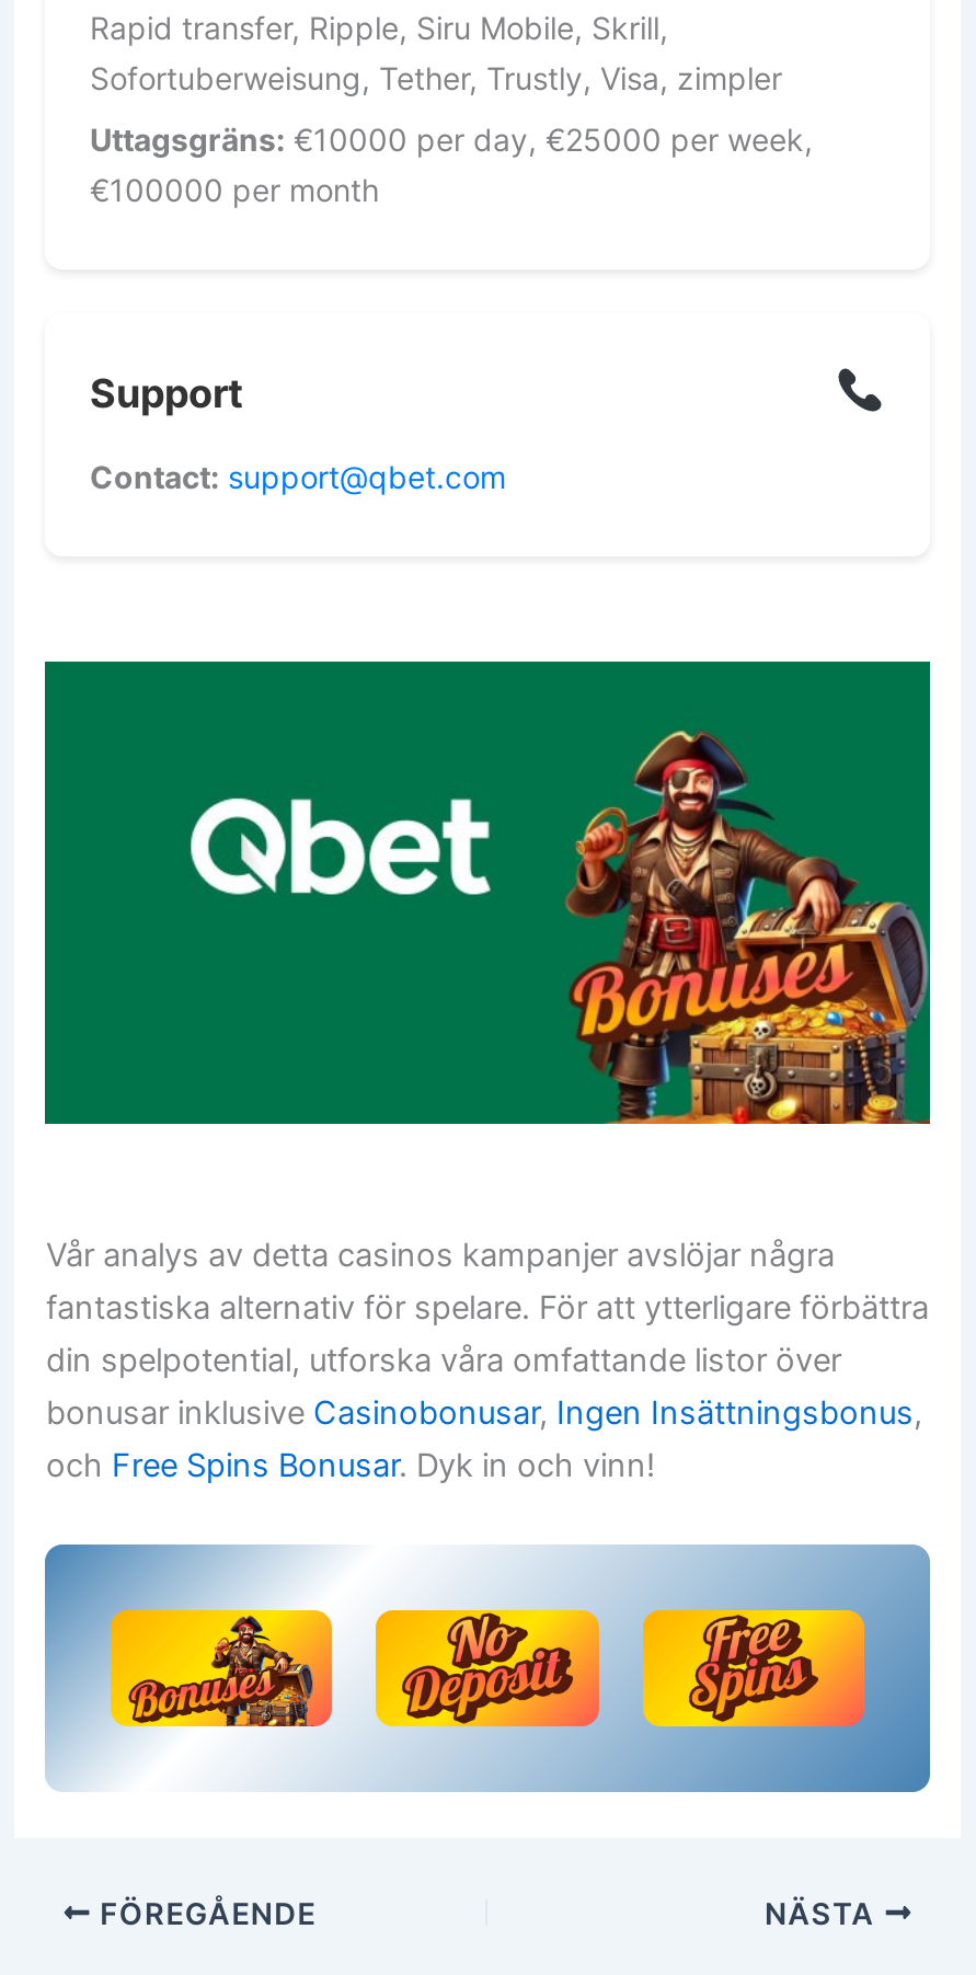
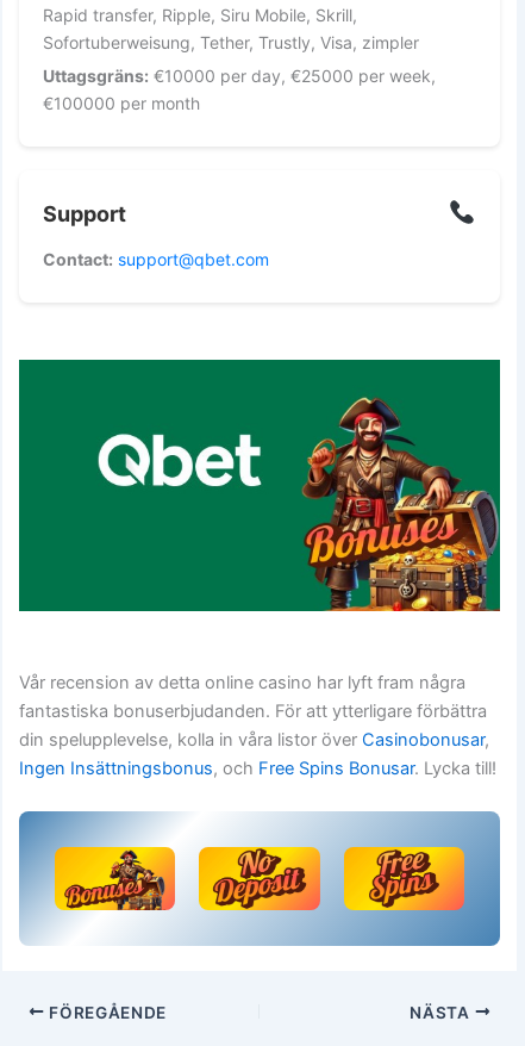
[46,1235,929,1484] Vår analys av detta casinos kampanjer avslöjar några | fantastiska alternativ för spelare. För att ytterligare förbättra | din spelpotential, utforska våra omfattande listor över | bonusar inklusive Casinobonusar, Ingen Insättningsbonus, | och Free Spins Bonusar. Dyk in och vinn! -> [20,671,497,779] Vår recension av detta online casino har lyft fram några | fantastiska bonuserbjudanden. För att ytterligare förbättra | din spelupplevelse, kolla in våra listor över Casinobonusar, | Ingen Insättningsbonus, och Free Spins Bonusar. Lycka till!

